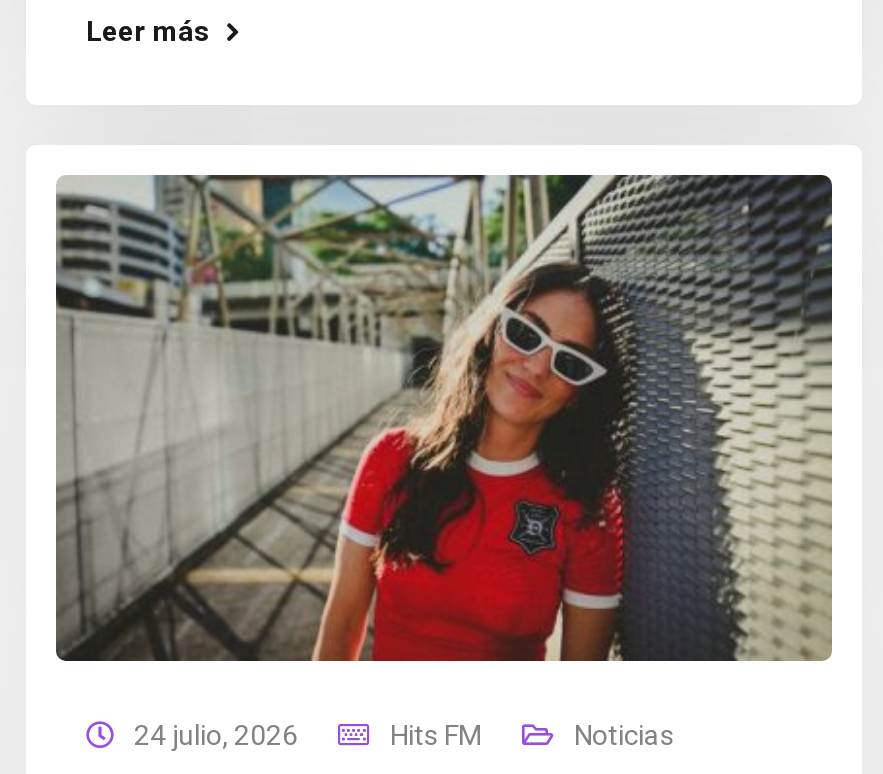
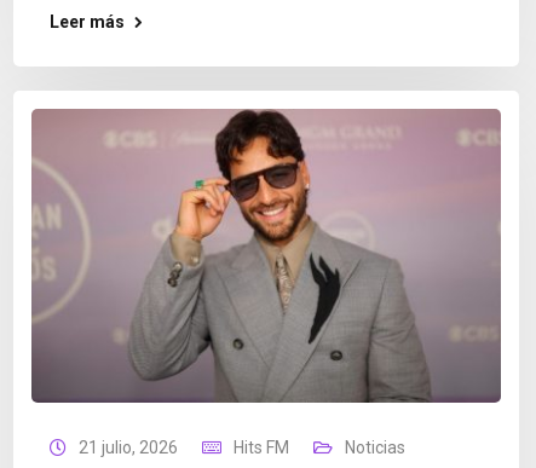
[56,173,834,751] [image] | 24 julio, 2026 -> [31,109,501,457] [image] | 21 julio, 2026

